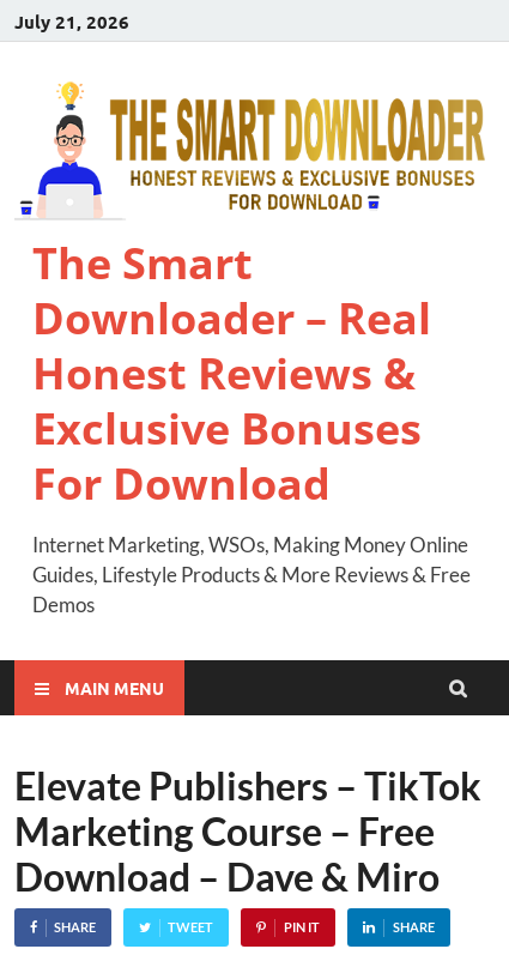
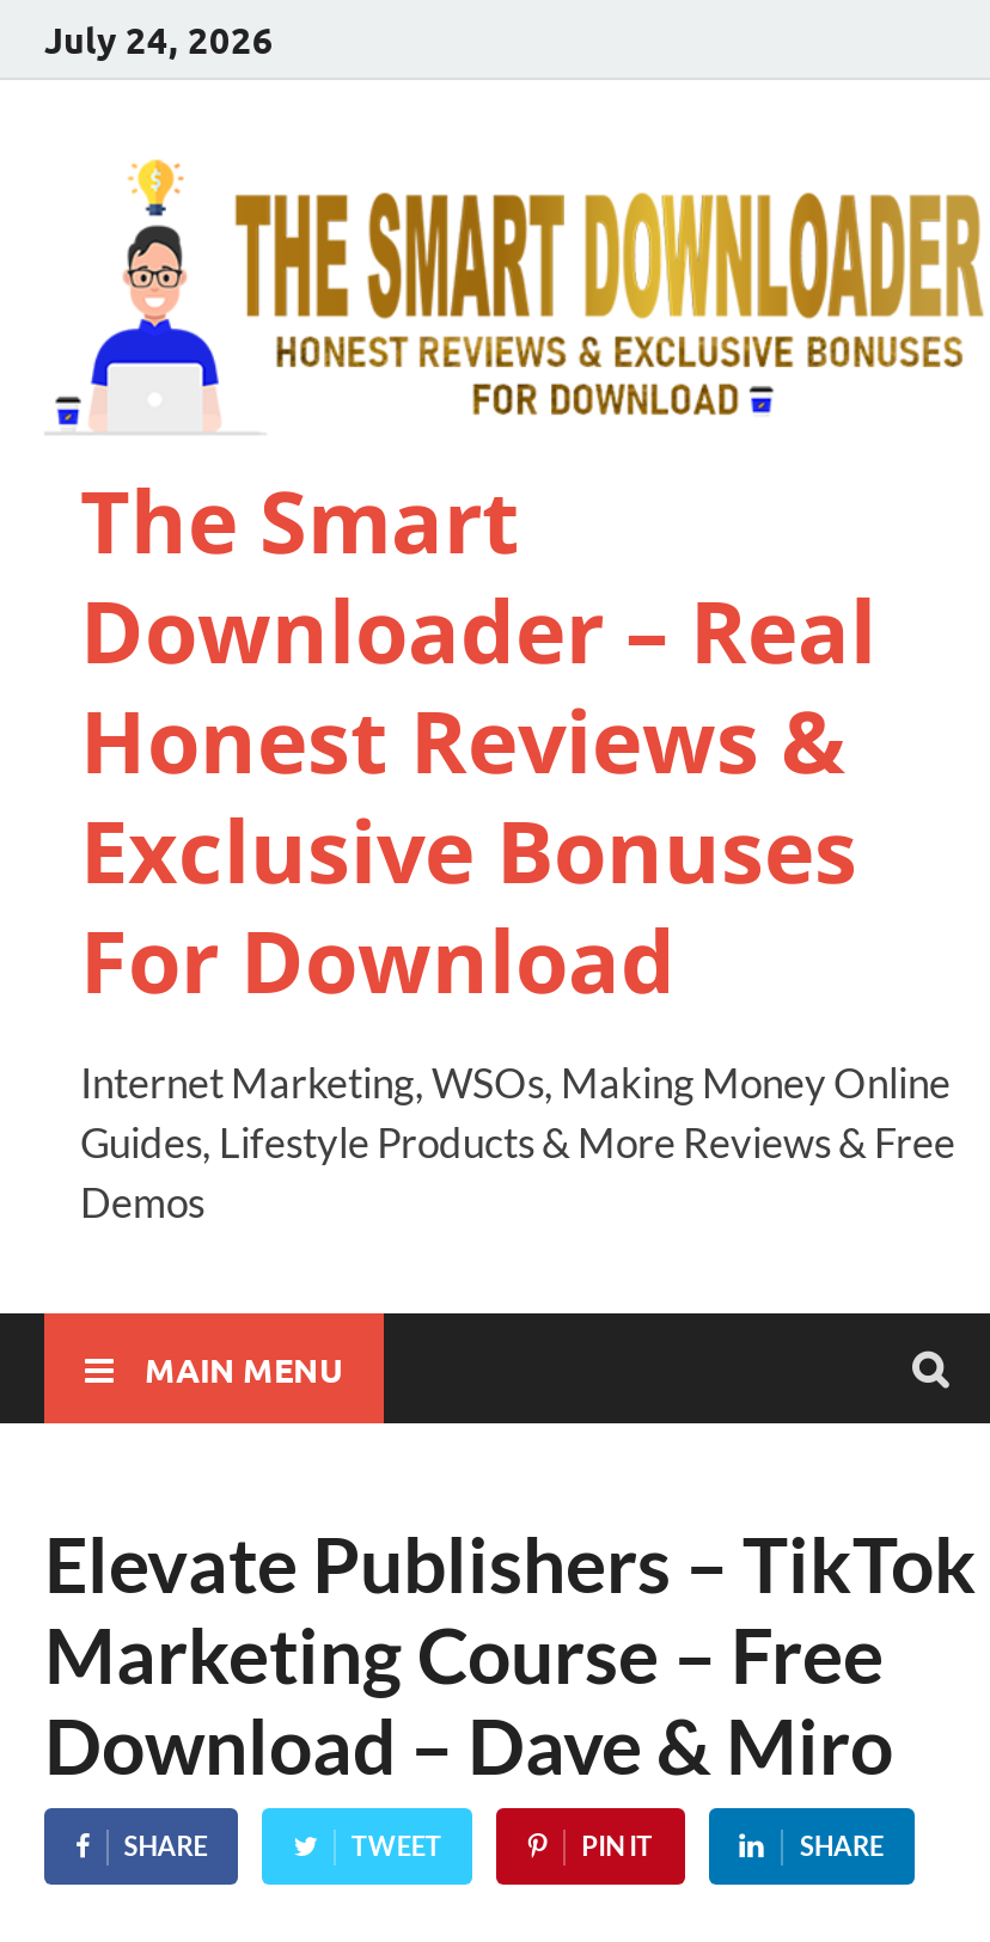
[14,9,129,33] July 21, 2026 -> [44,14,274,62] July 24, 2026

